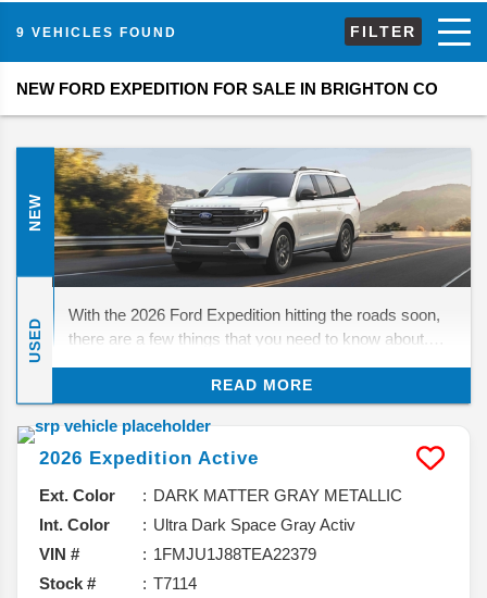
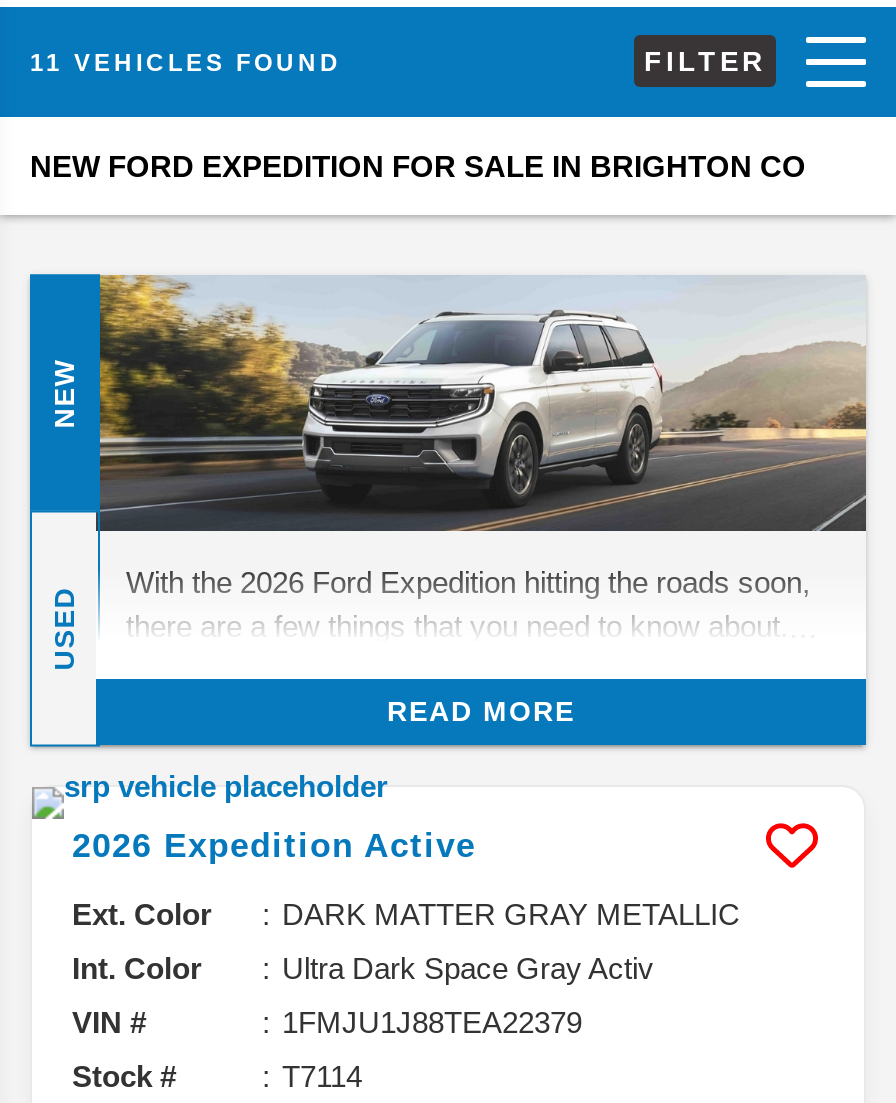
[16,26,177,41] 9 VEHICLES FOUND -> [30,50,342,78] 11 VEHICLES FOUND

